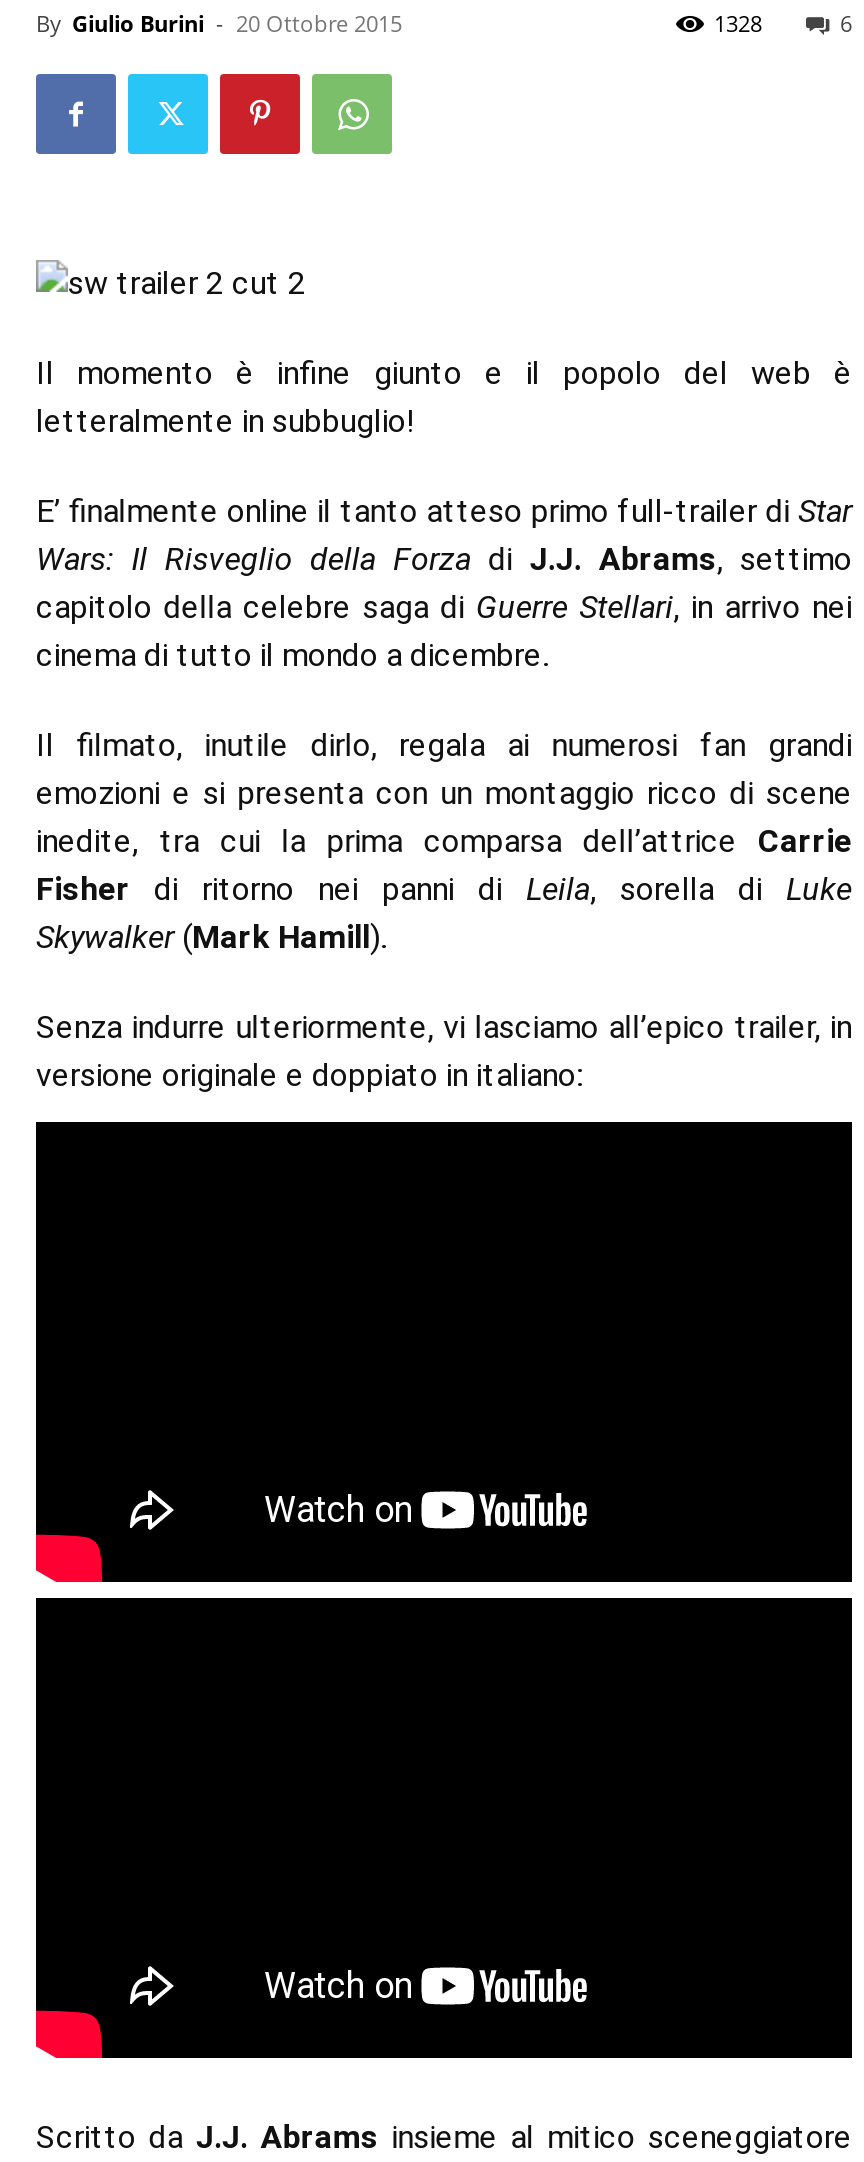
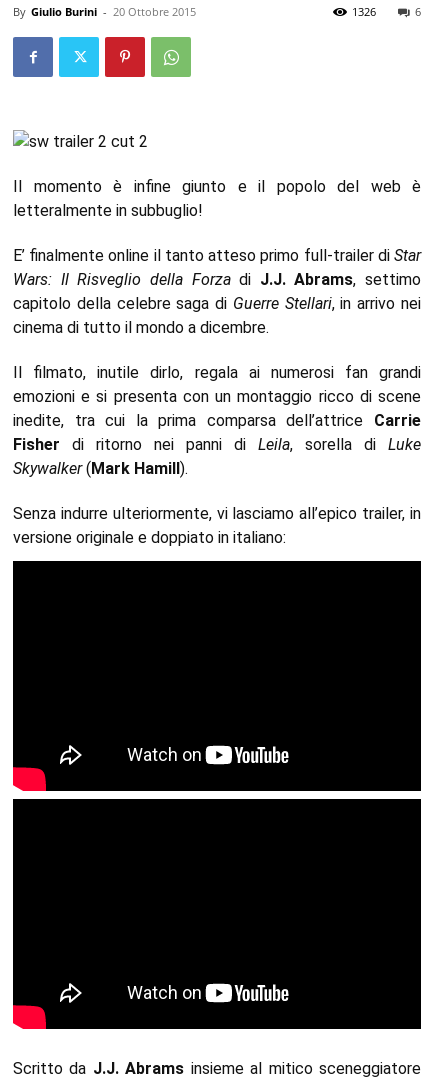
[714,8,762,38] 1328 -> [352,4,376,19] 1326

